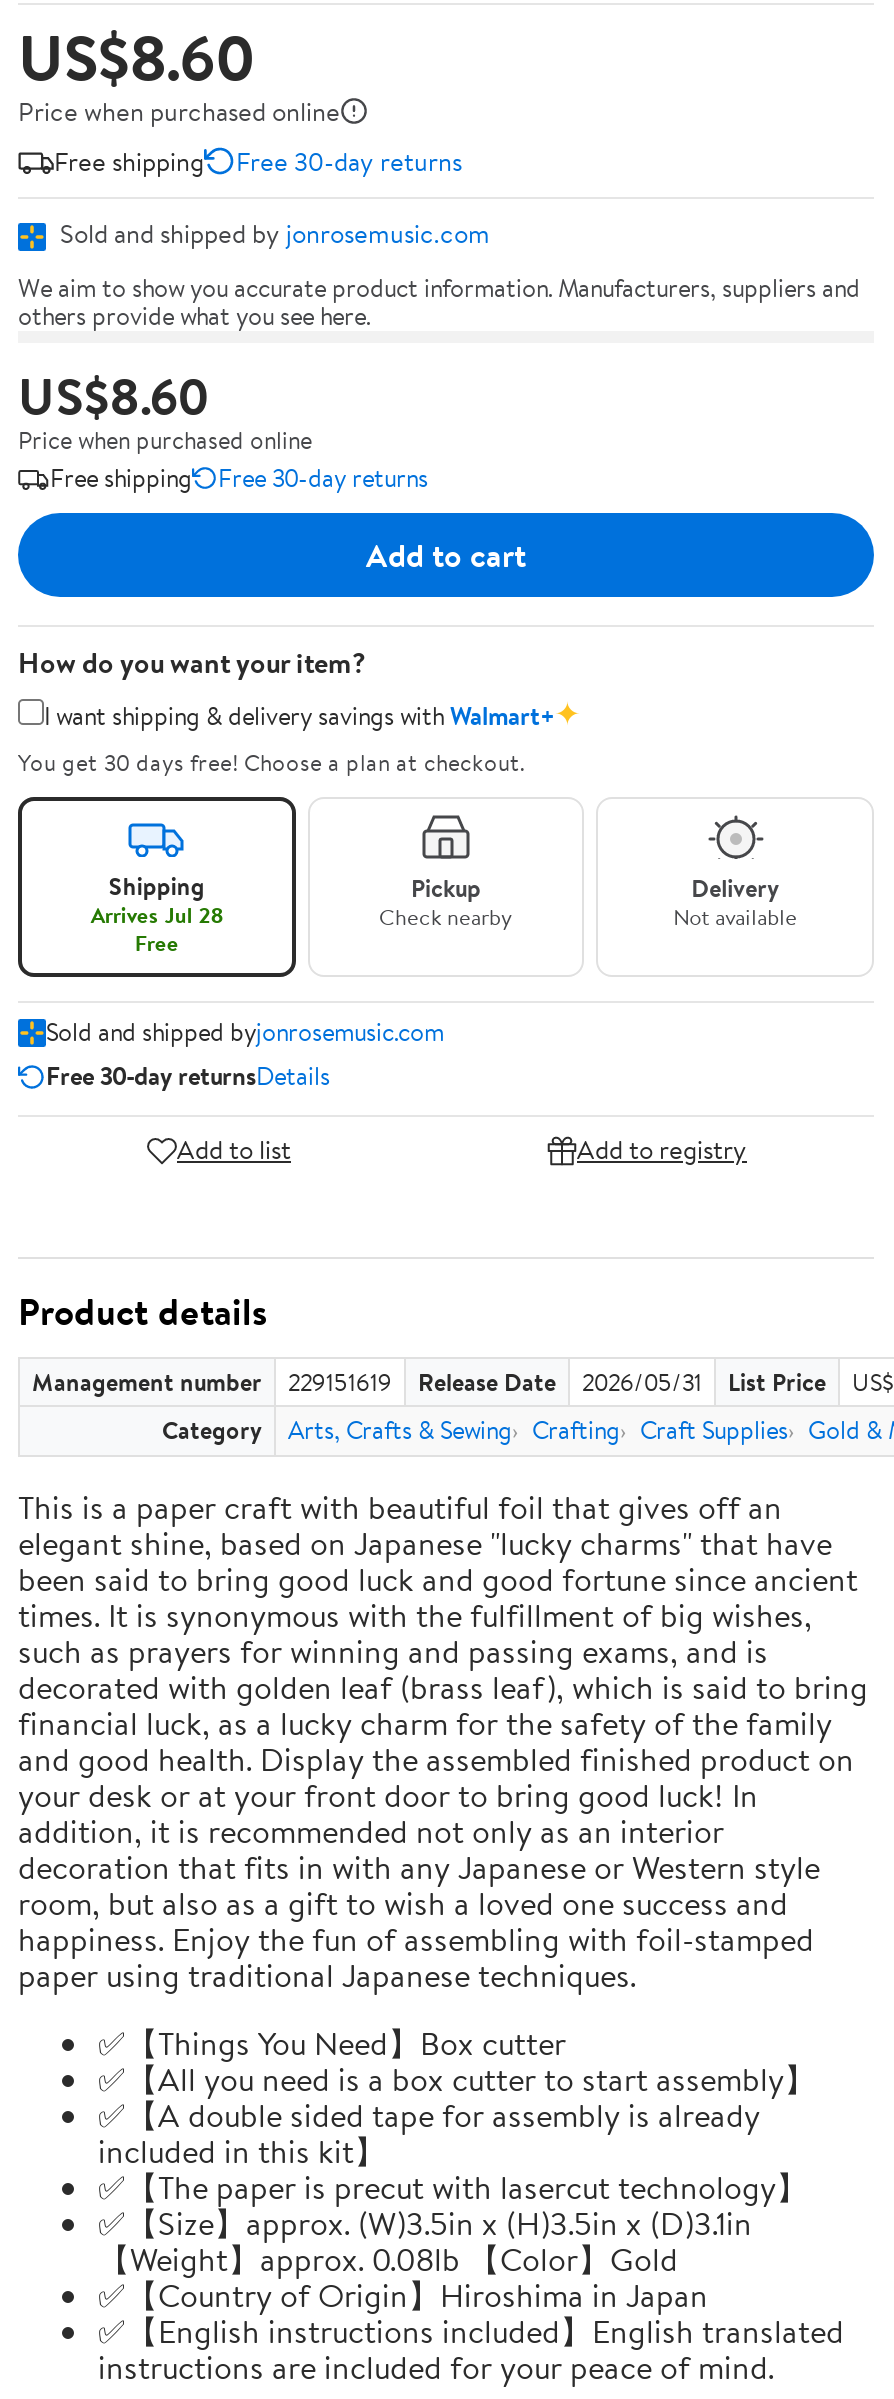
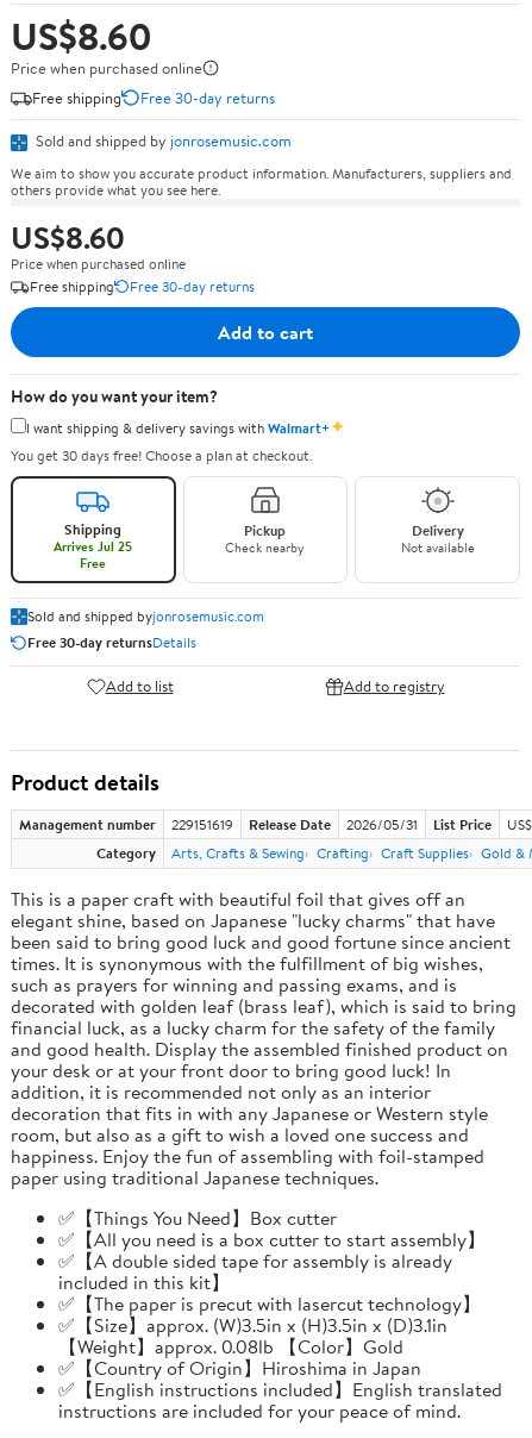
[91,899,223,931] Arrives Jul 28 -> [54,537,132,556] Arrives Jul 25

